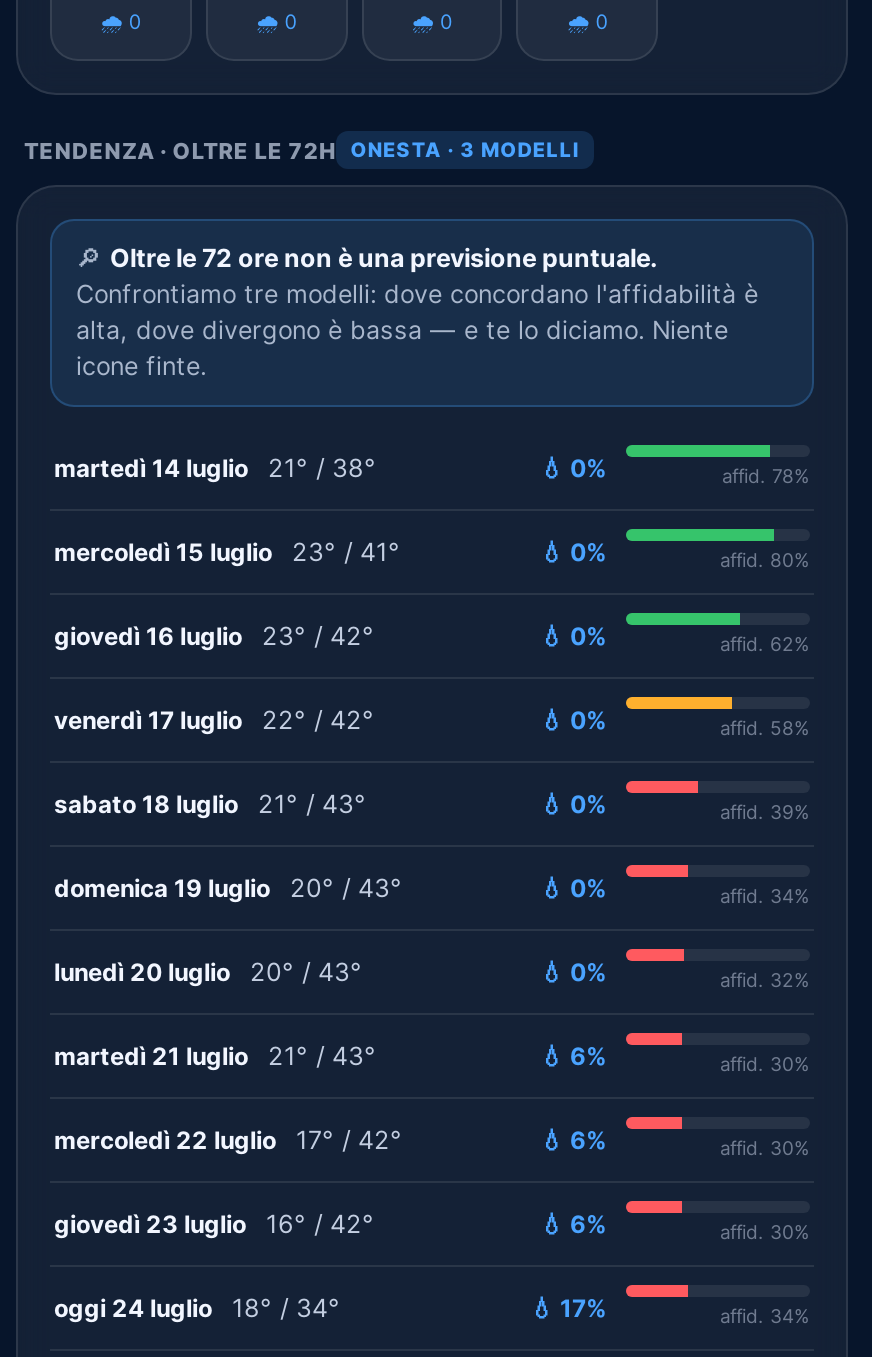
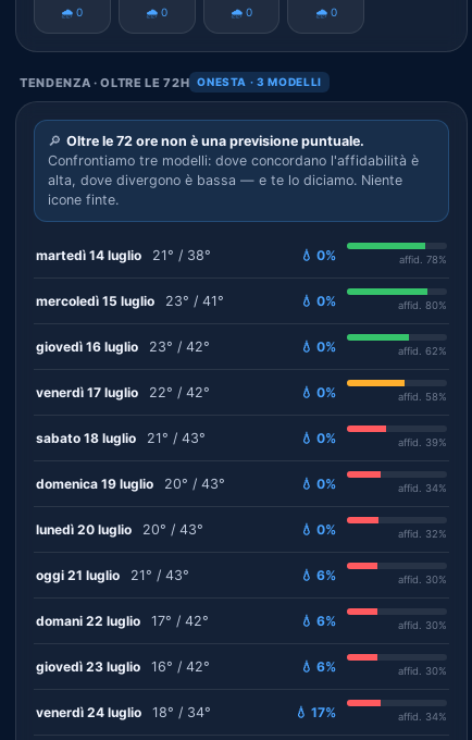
[54,1040,248,1070] martedì 21 luglio -> [36,566,120,583] oggi 21 luglio
[54,1124,276,1154] mercoledì 22 luglio -> [36,612,140,628] domani 22 luglio
[54,1292,212,1322] oggi 24 luglio -> [36,704,141,720] venerdì 24 luglio

